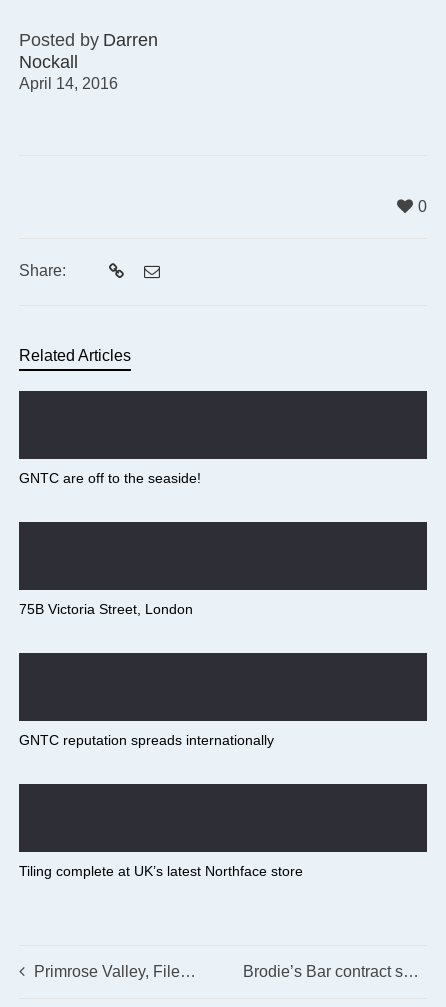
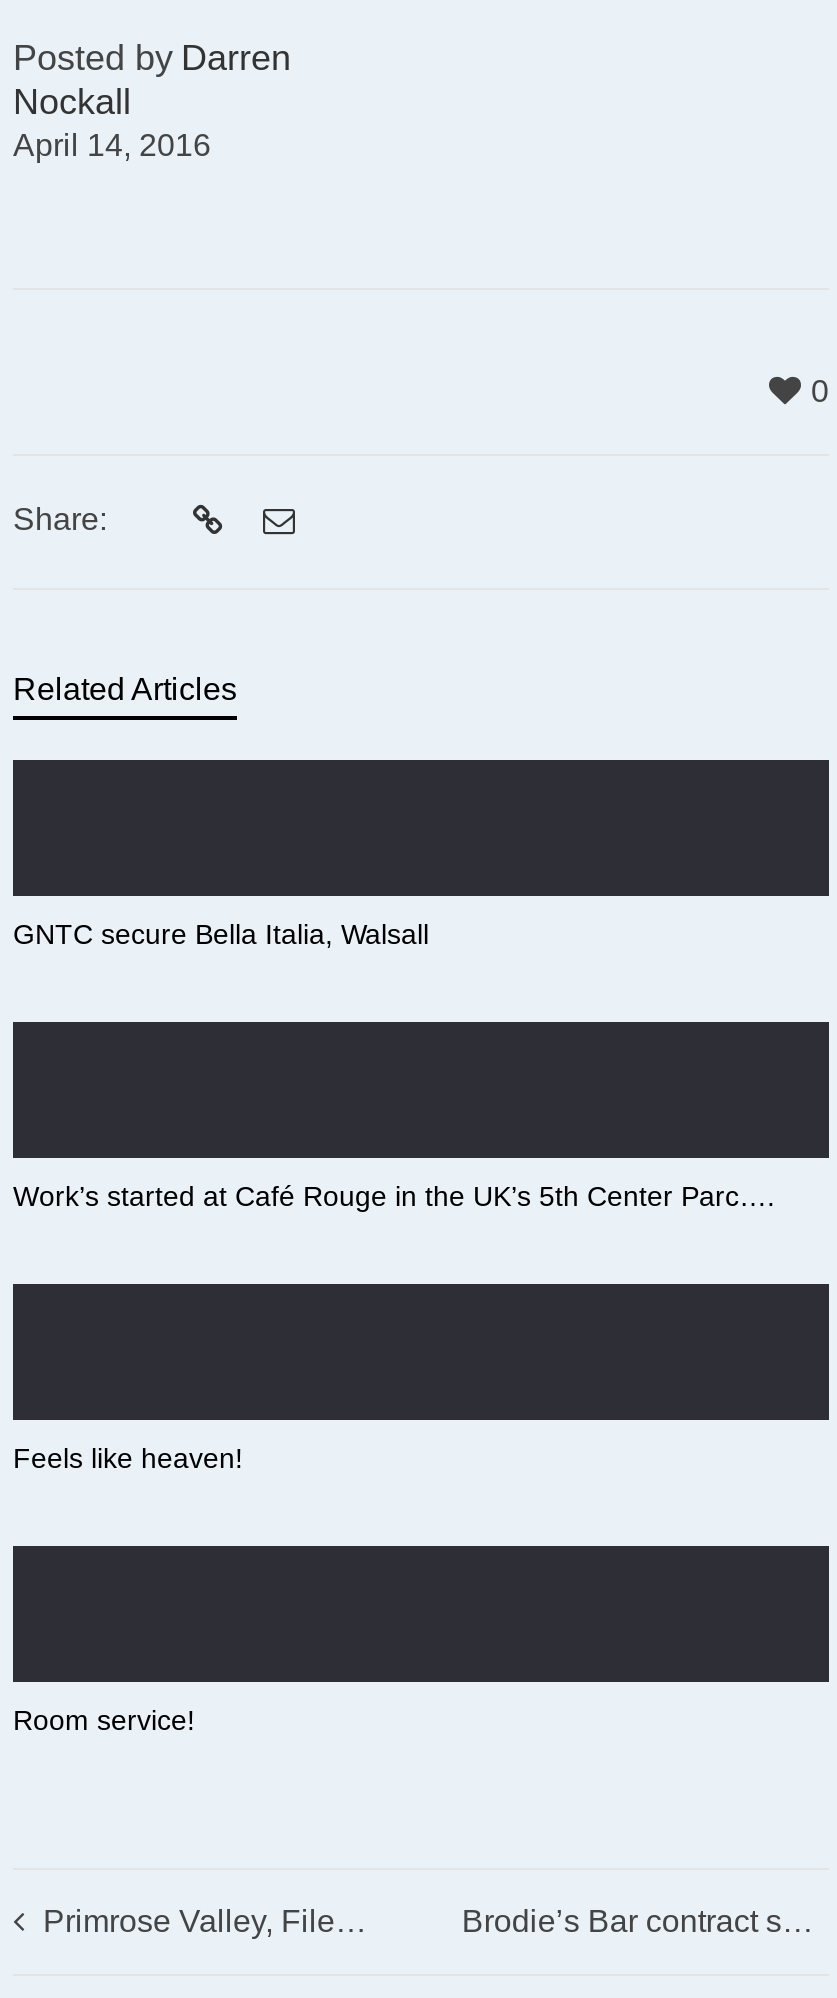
[19,470,201,486] GNTC are off to the seaside! -> [13,918,429,950] GNTC secure Bella Italia, Walsall
[19,601,193,617] 75B Victoria Street, London -> [13,1180,775,1212] Work’s started at Café Rouge in the UK’s 5th Center Parc….
[19,732,274,748] GNTC reputation spreads internationally -> [13,1442,243,1474] Feels like heaven!
[19,863,303,879] Tiling complete at UK’s latest Northface store -> [13,1704,195,1736] Room service!

